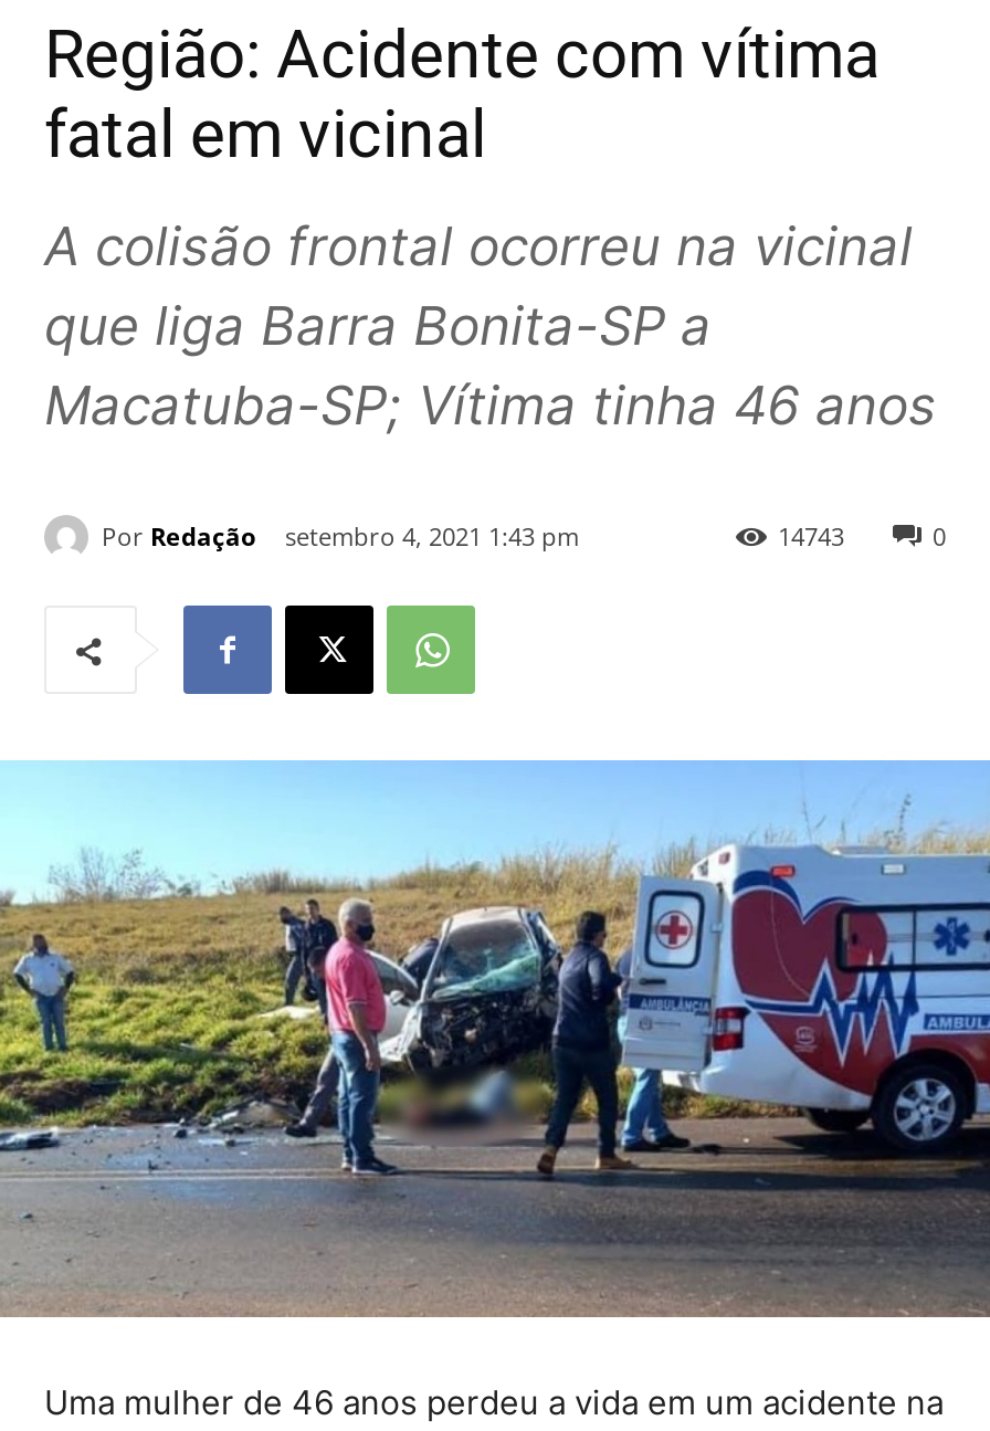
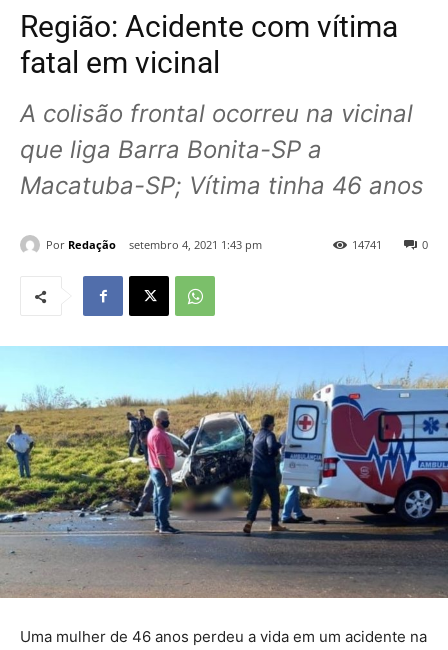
[778,520,844,553] 14743 -> [352,237,382,252] 14741

